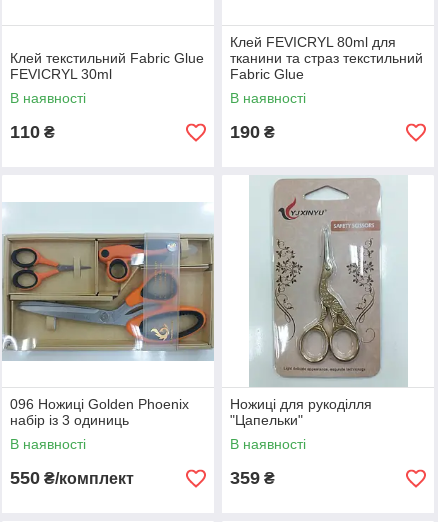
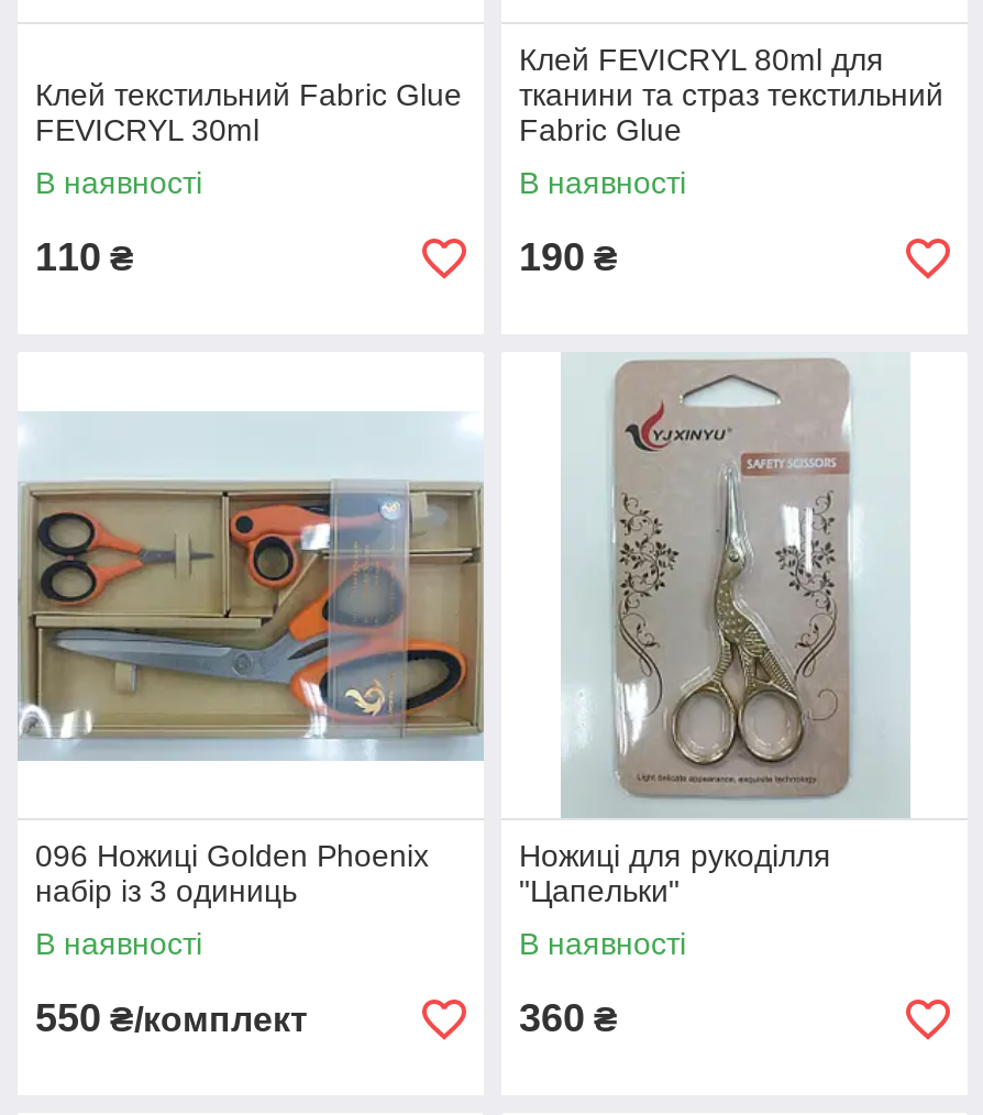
[230,468,275,488] 359 ₴ -> [519,996,618,1040] 360 ₴

